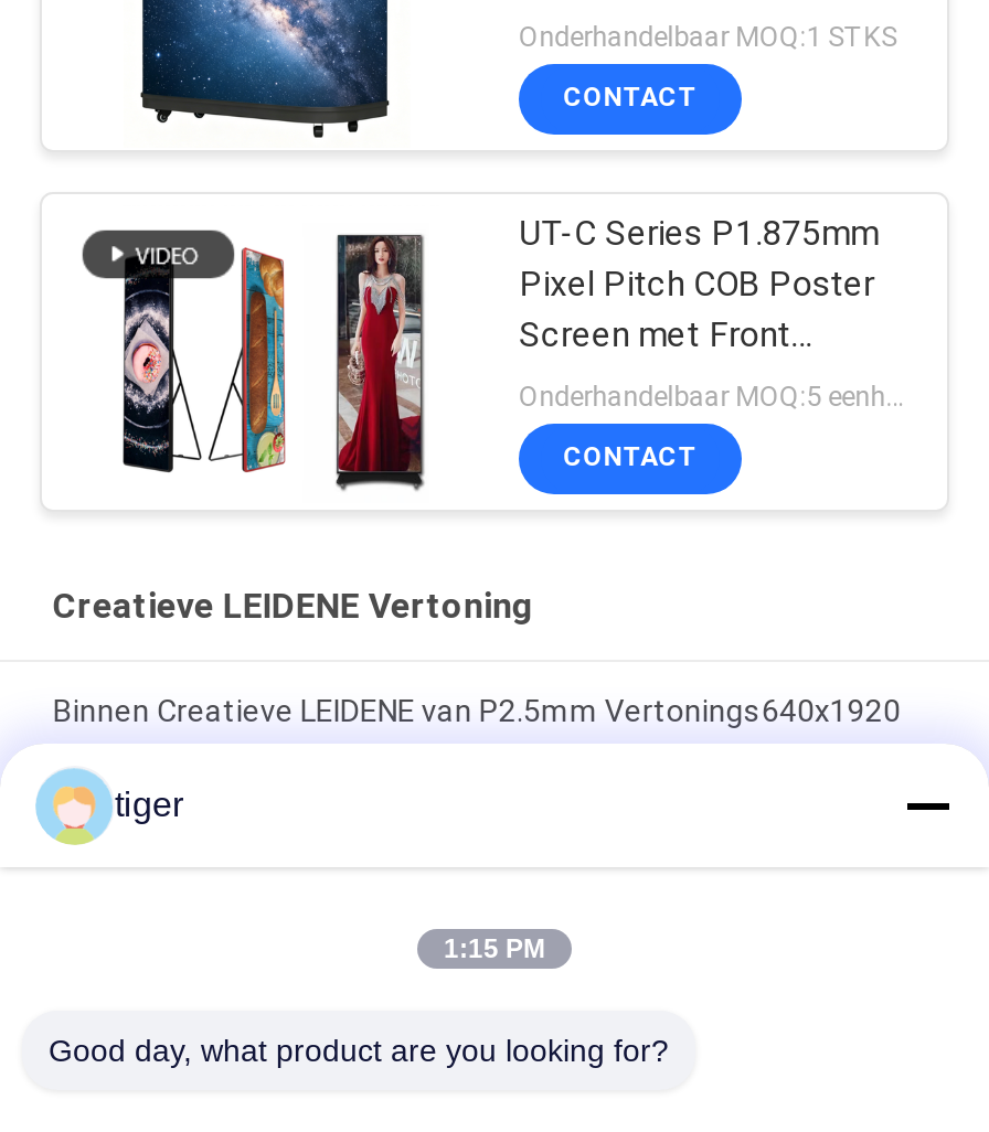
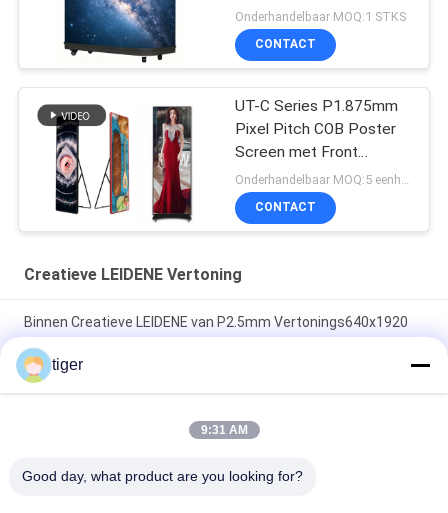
[444,933,545,964] 1:15 PM -> [200,423,247,437] 9:31 AM

